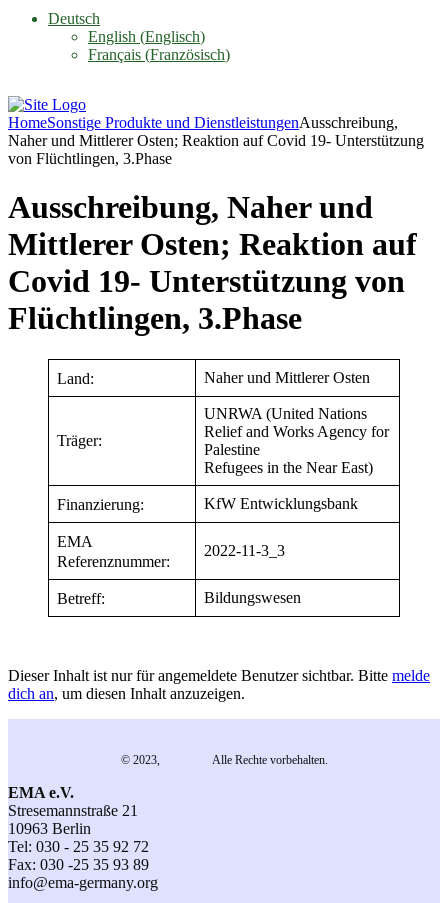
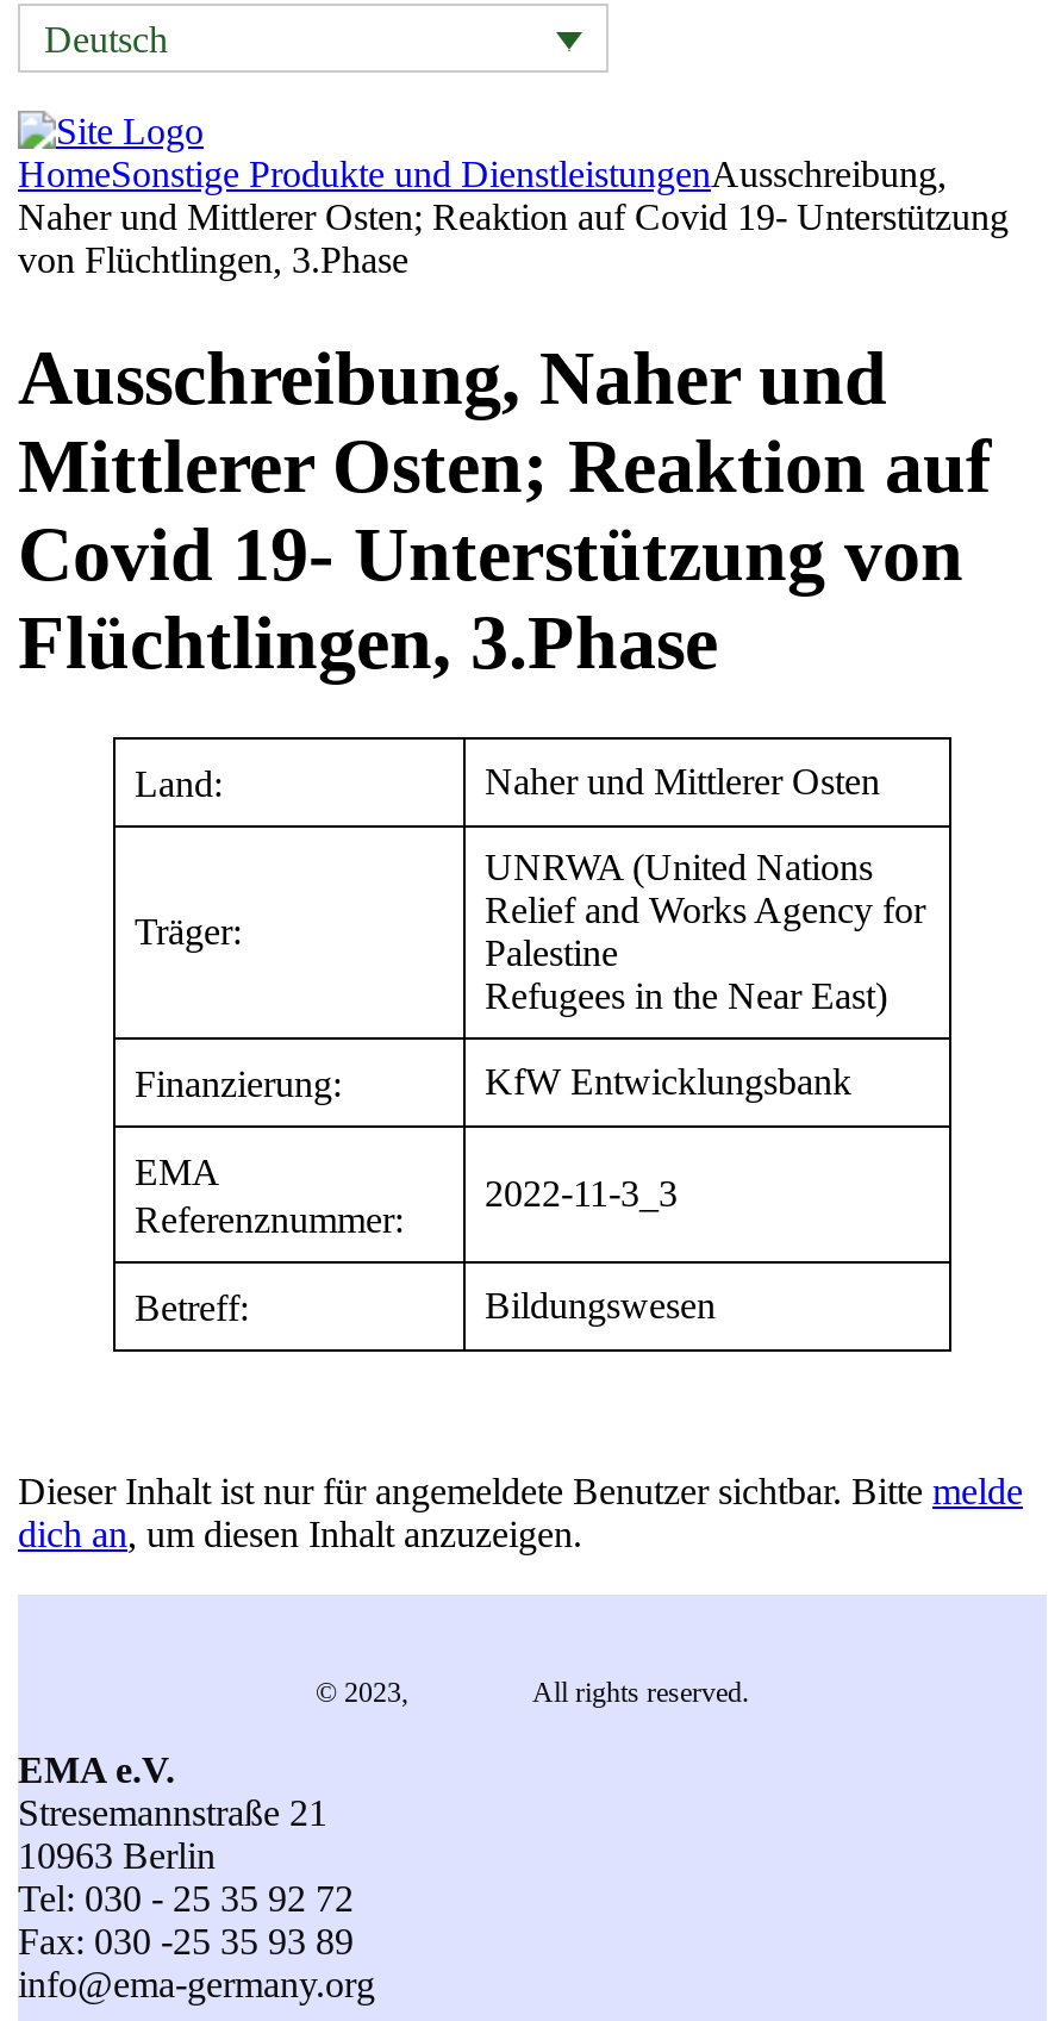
[88,28,230,63] English (Englisch) | Français (Französisch) -> none
[120,753,327,767] © 2023, EMA e.V. Alle Rechte vorbehalten. -> [316,1677,749,1710] © 2023, EMA e.V. All rights reserved.

